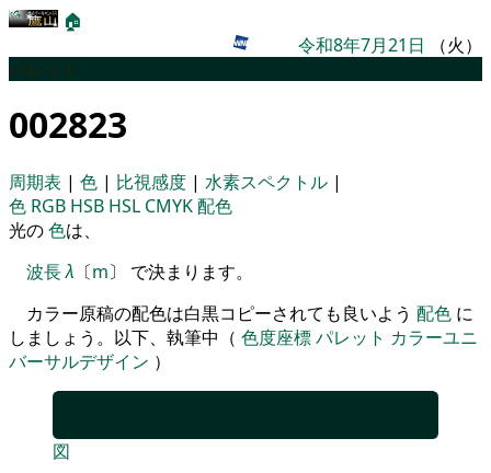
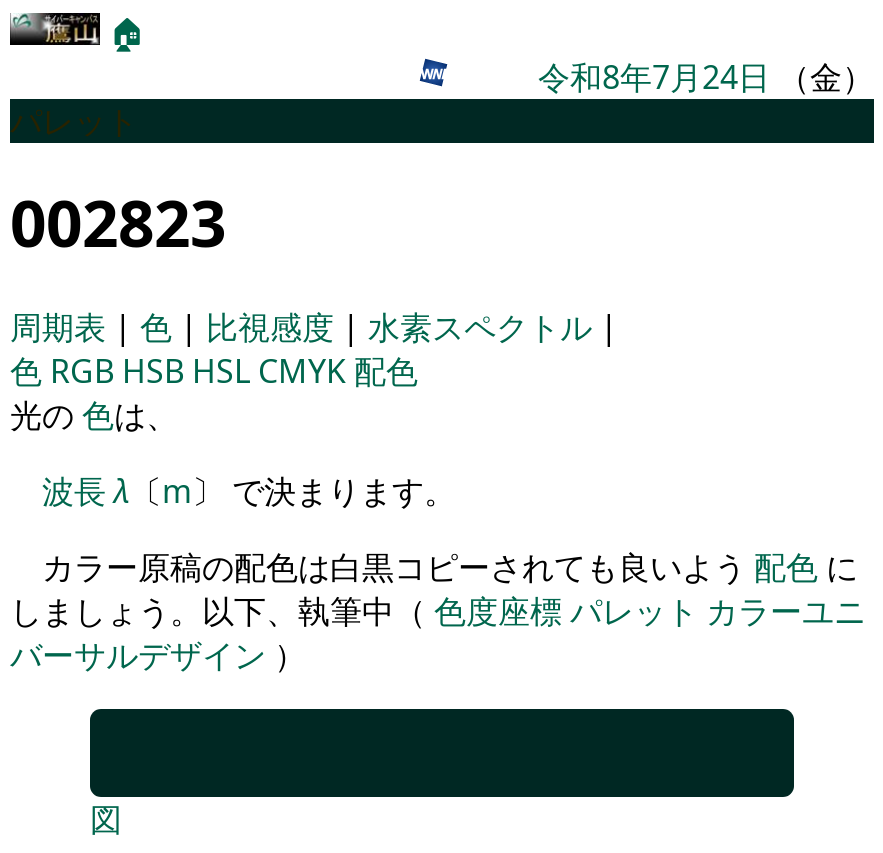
[298,33,482,57] 令和8年7月21日（火） -> [538,55,874,99] 令和8年7月24日（金）

